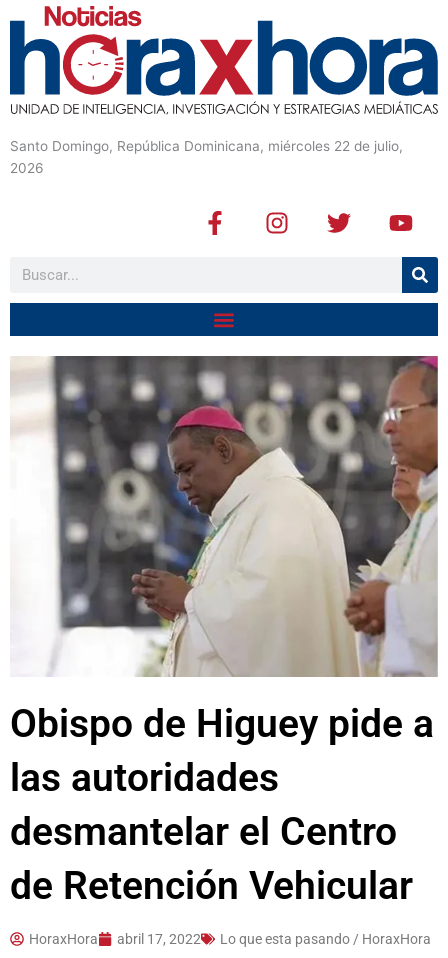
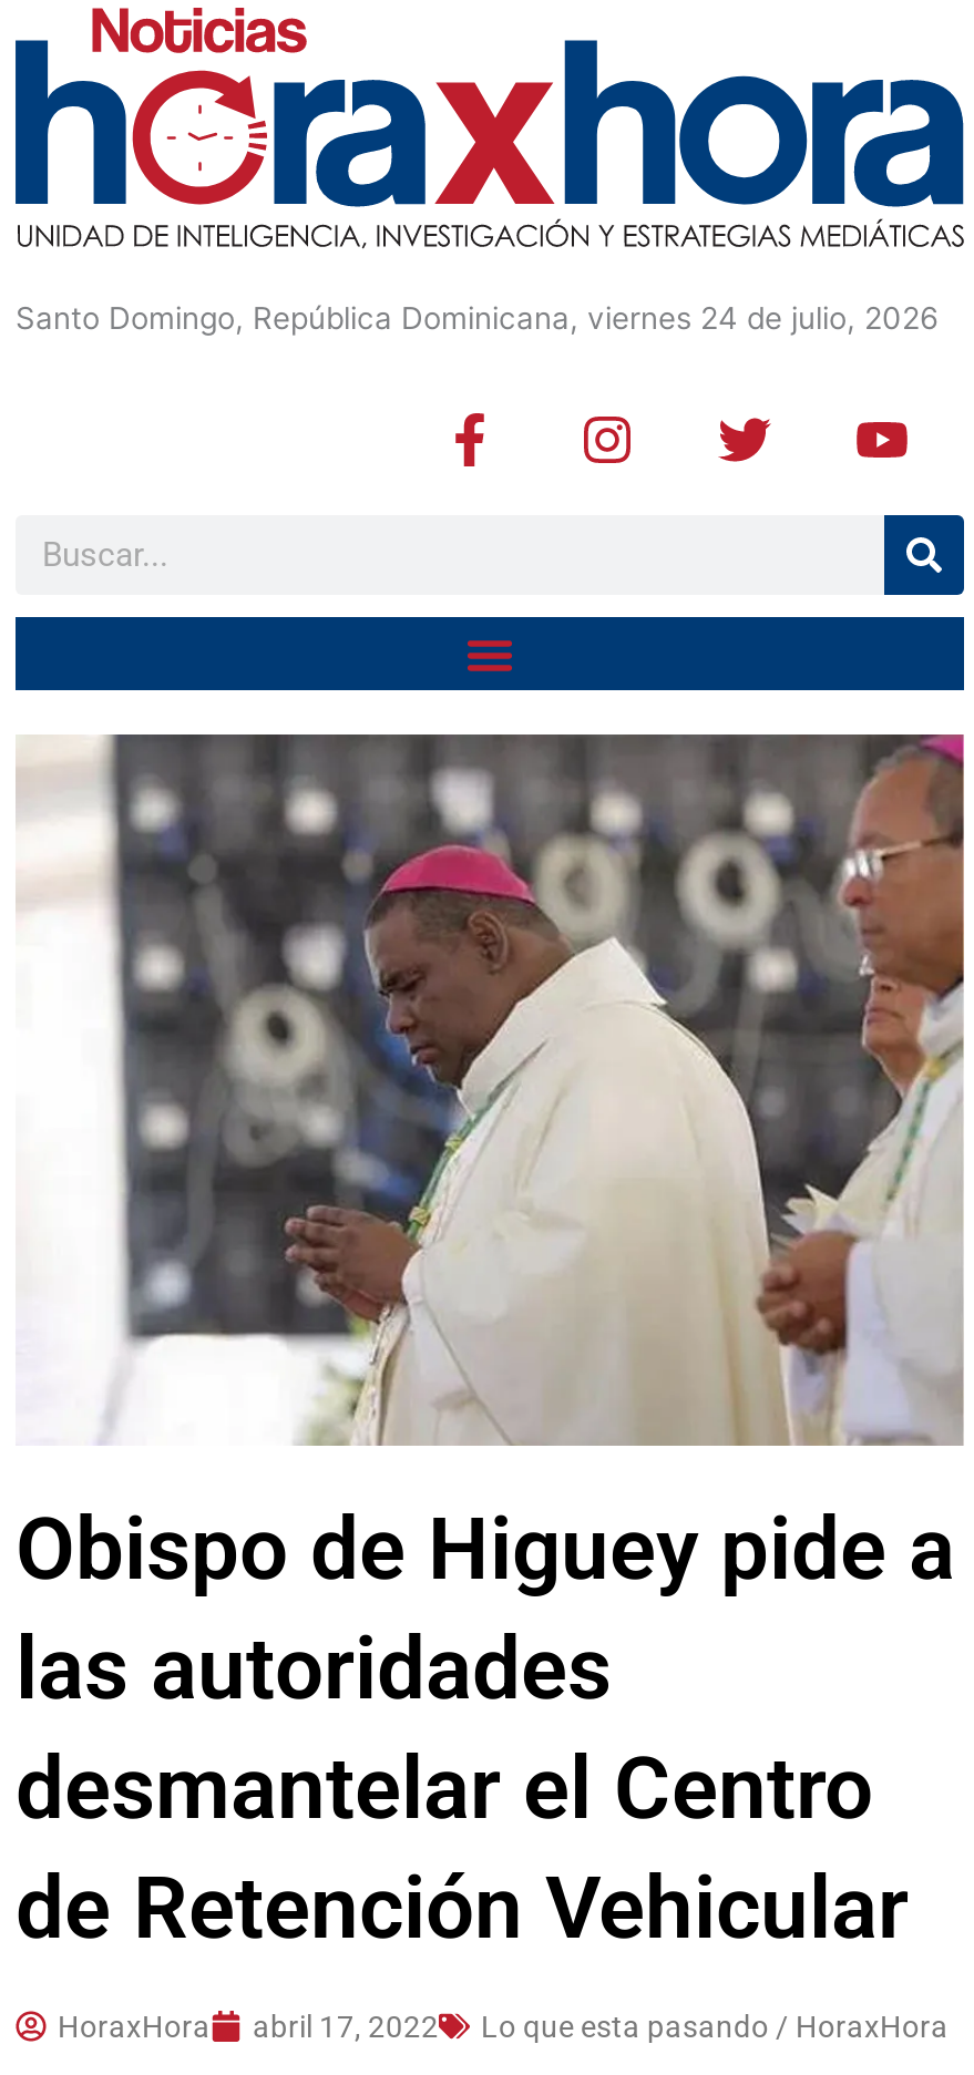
[10,138,403,176] Santo Domingo, República Dominicana, miércoles 22 de julio, | 2026 -> [16,301,940,336] Santo Domingo, República Dominicana, viernes 24 de julio, 2026

